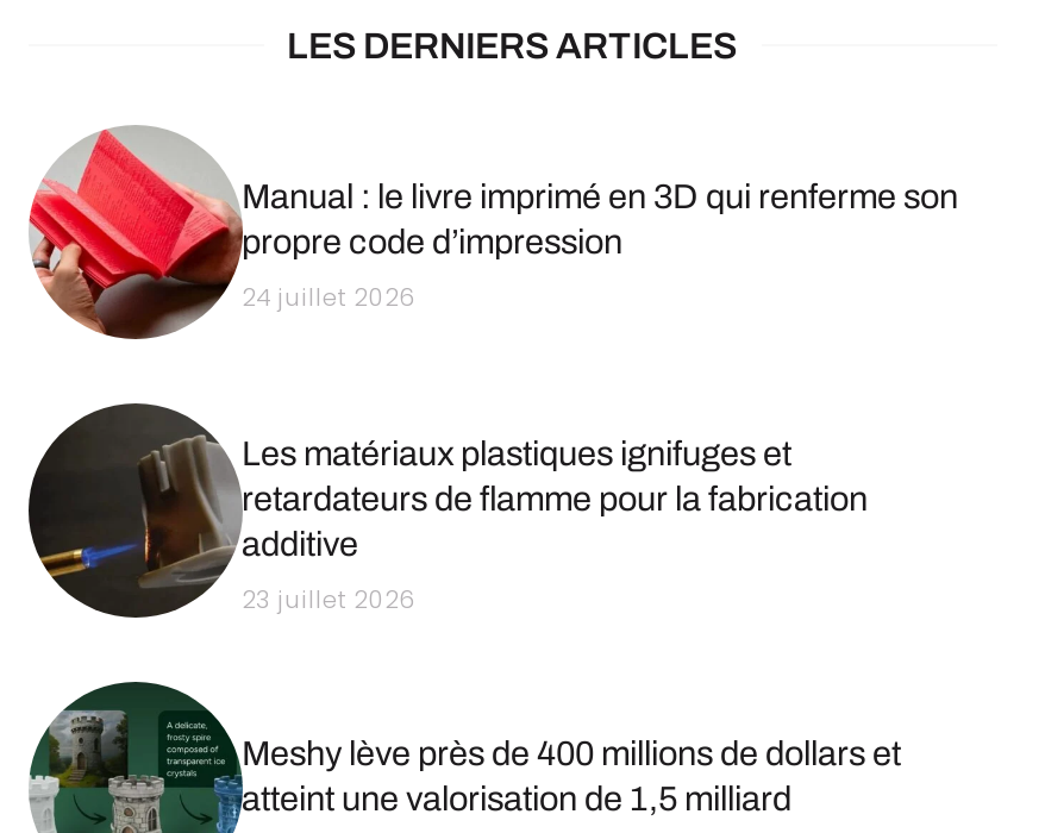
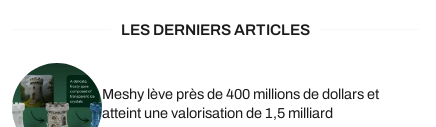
[29,124,958,343] [image] | Manual : le livre imprimé en 3D qui renferme son | propre code d’impression | 24 juillet 2026 -> none
[26,400,868,621] [image] | Les matériaux plastiques ignifuges et | retardateurs de flamme pour la fabrication | additive | 23 juillet 2026 -> none

